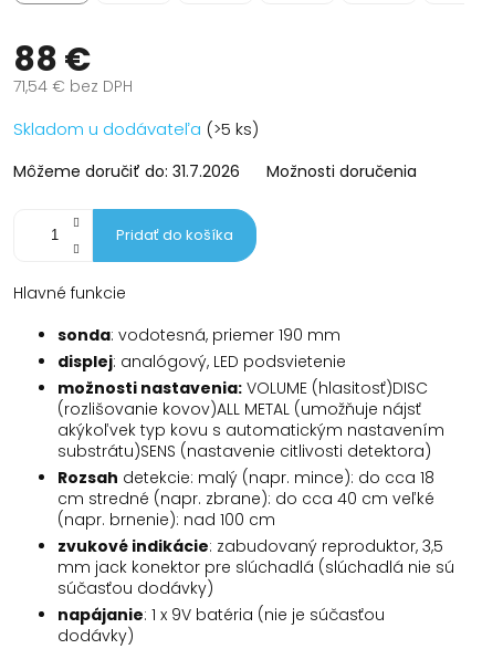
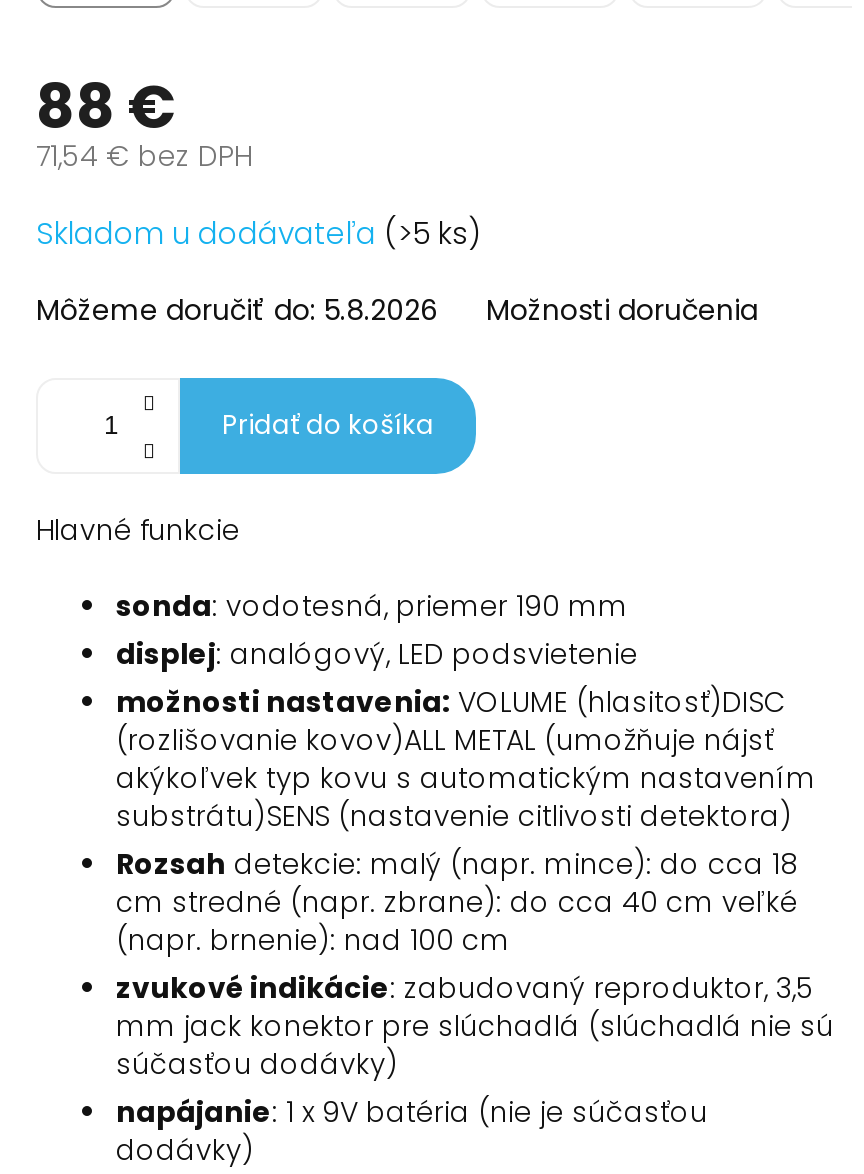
[13,160,240,182] Môžeme doručiť do: 31.7.2026 -> [36,290,438,330] Môžeme doručiť do: 5.8.2026

